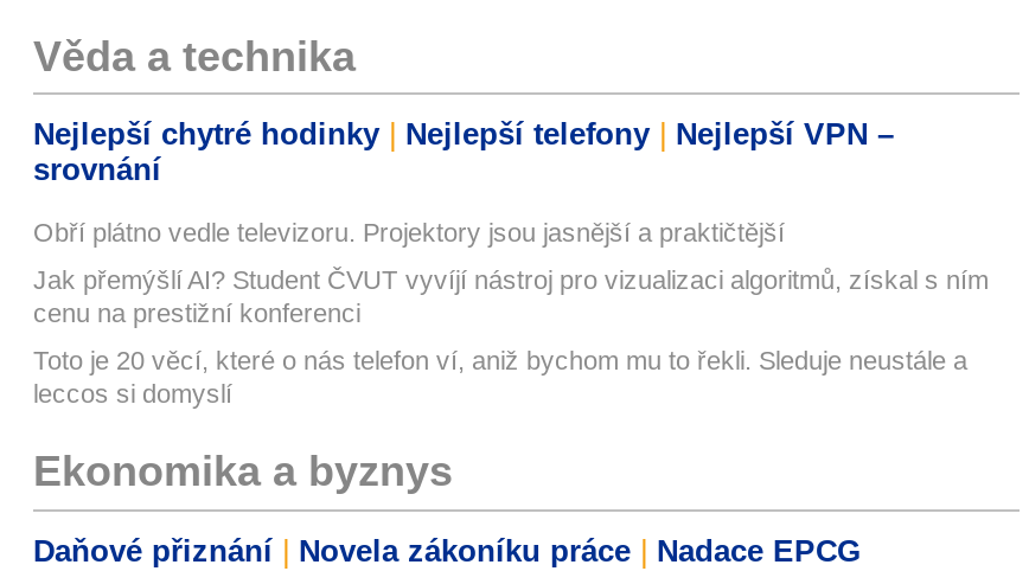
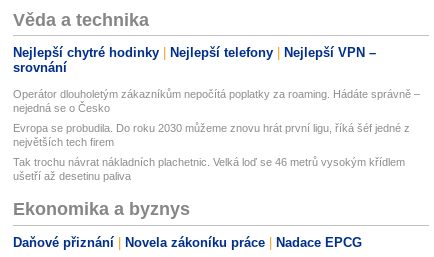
[33,218,785,247] Obří plátno vedle televizoru. Projektory jsou jasnější a praktičtější -> [13,88,420,114] Operátor dlouholetým zákazníkům nepočítá poplatky za roaming. Hádáte správně – | nejedná se o Česko
[33,266,989,327] Jak přemýšlí AI? Student ČVUT vyvíjí nástroj pro vizualizaci algoritmů, získal s ním | cenu na prestižní konferenci -> [13,122,410,148] Evropa se probudila. Do roku 2030 můžeme znovu hrát první ligu, říká šéf jedné z | největších tech firem
[33,346,967,408] Toto je 20 věcí, které o nás telefon ví, aniž bychom mu to řekli. Sleduje neustále a | leccos si domyslí -> [13,156,405,182] Tak trochu návrat nákladních plachetnic. Velká loď se 46 metrů vysokým křídlem | ušetří až desetinu paliva

